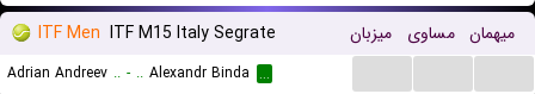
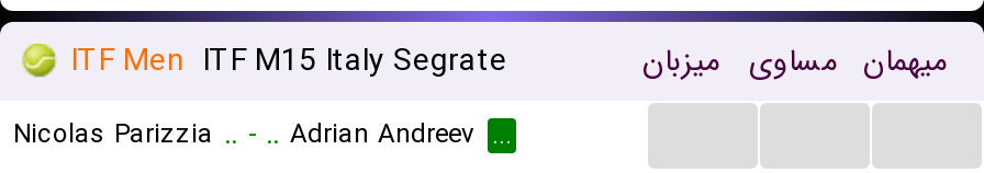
[7,62,270,84] Adrian Andreev .. - .. Alexandr Binda ... -> [13,114,512,155] Nicolas Parizzia .. - .. Adrian Andreev ...

